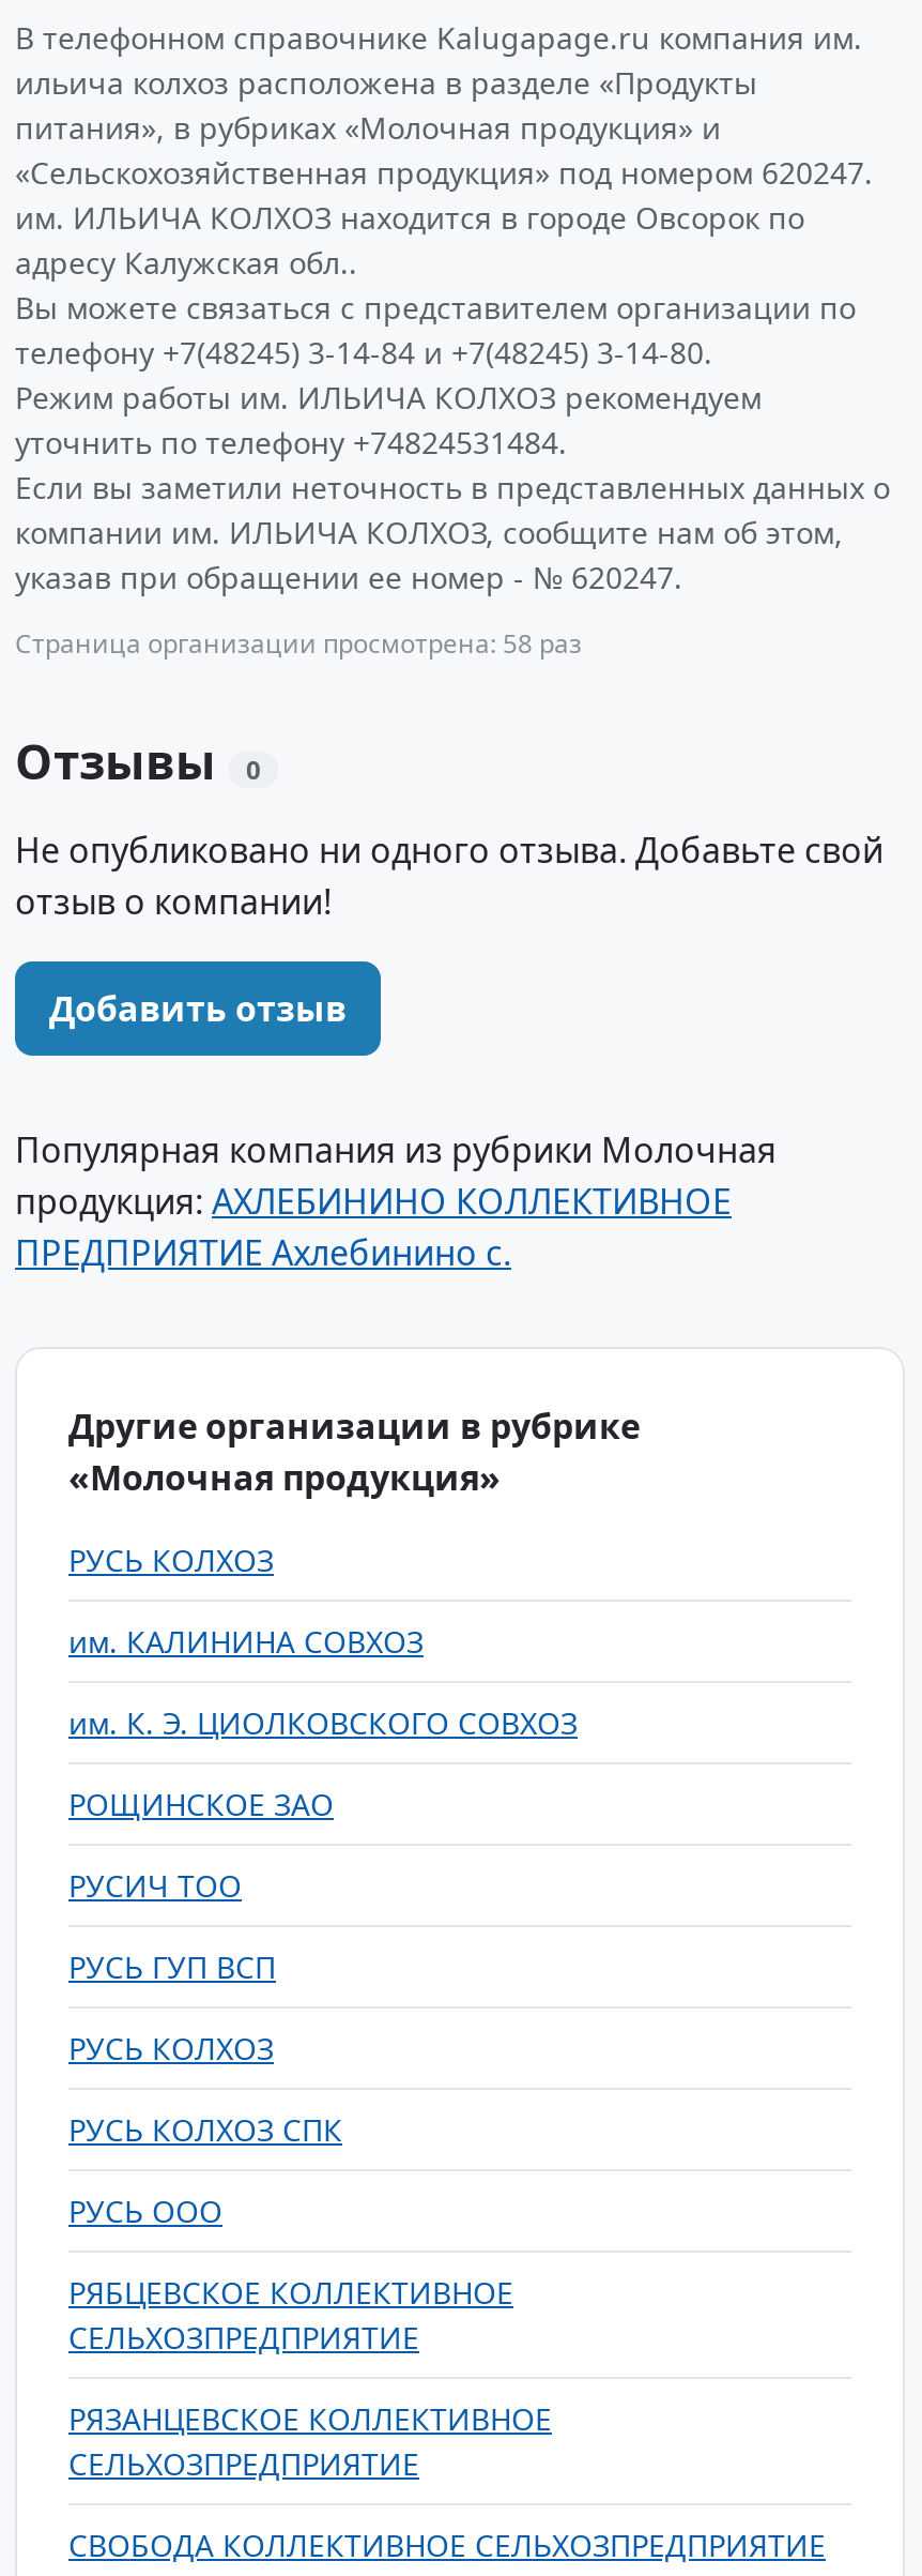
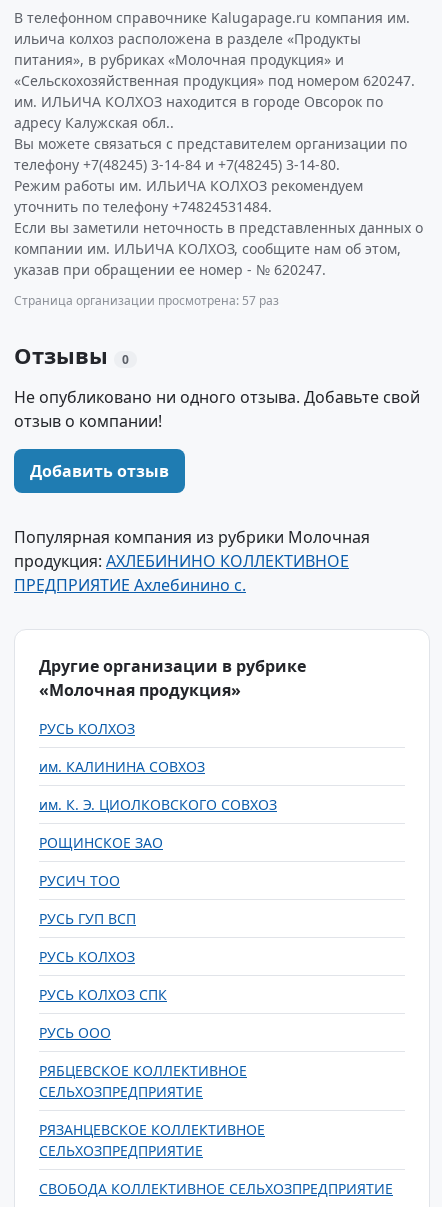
[15,625,582,662] Страница организации просмотрена: 58 раз -> [14,292,279,309] Страница организации просмотрена: 57 раз

